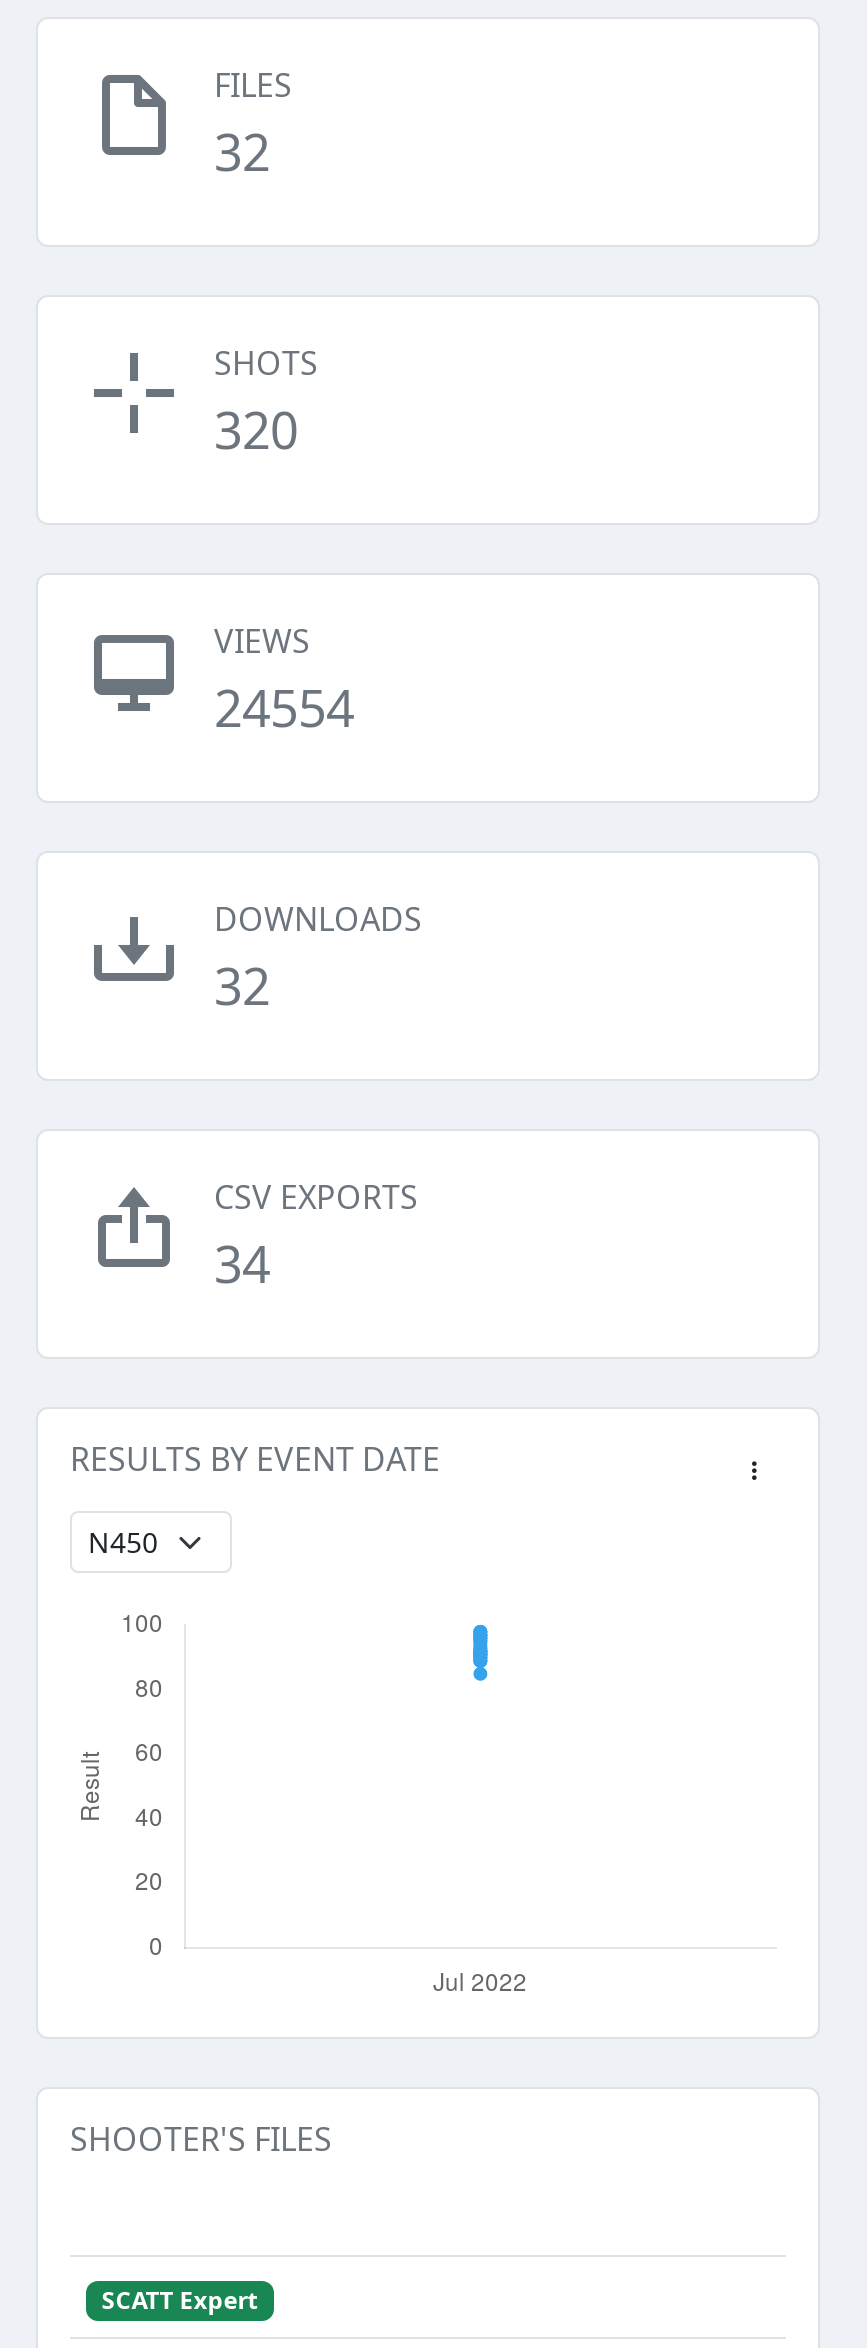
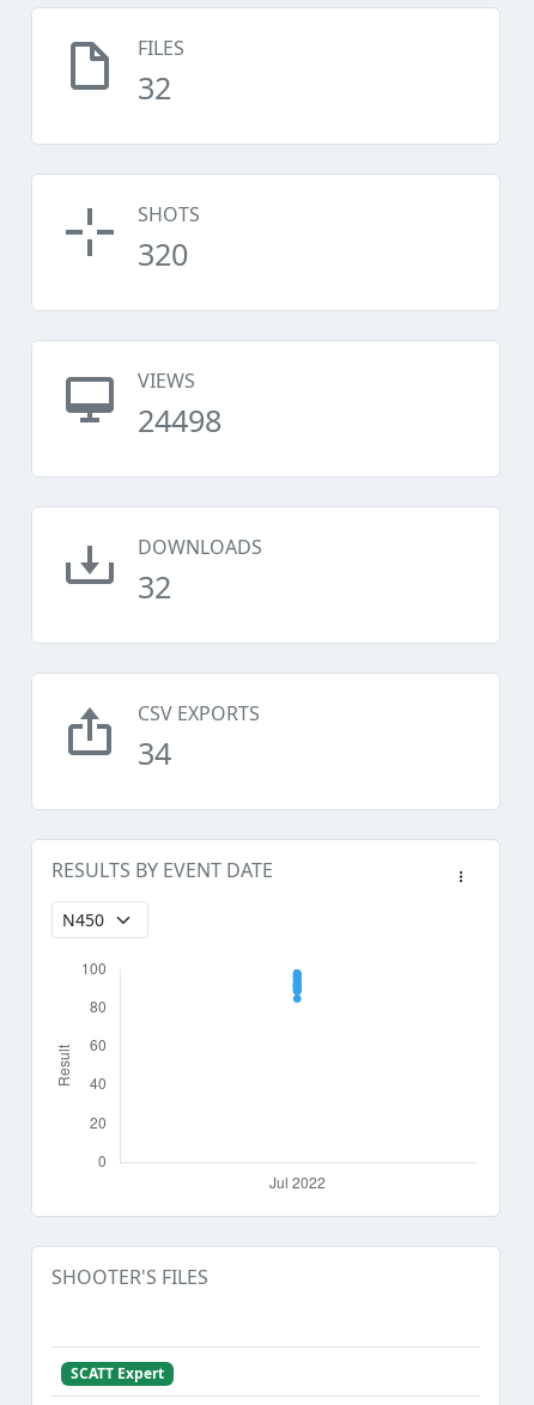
[214,673,354,741] 24554 -> [138,400,222,441] 24498

